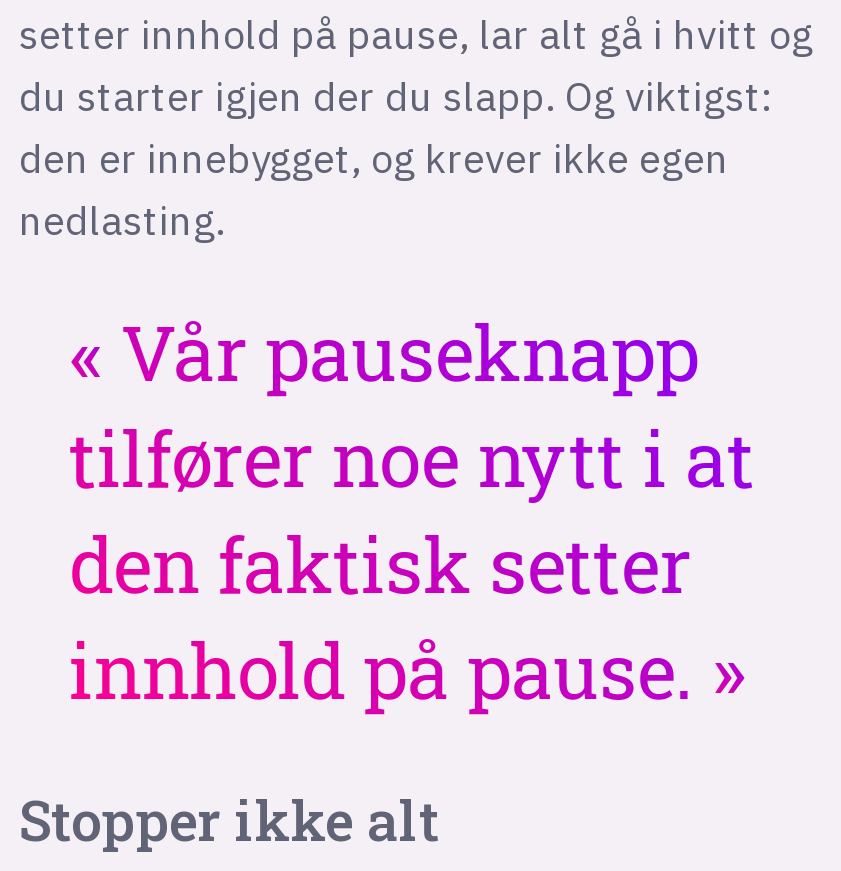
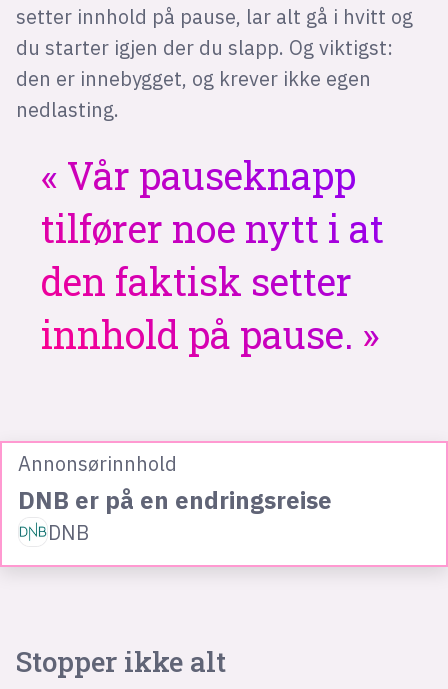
none -> [3,440,445,568] [image] | Annonsørinnhold | DNB er på en endringsreise | DNB

